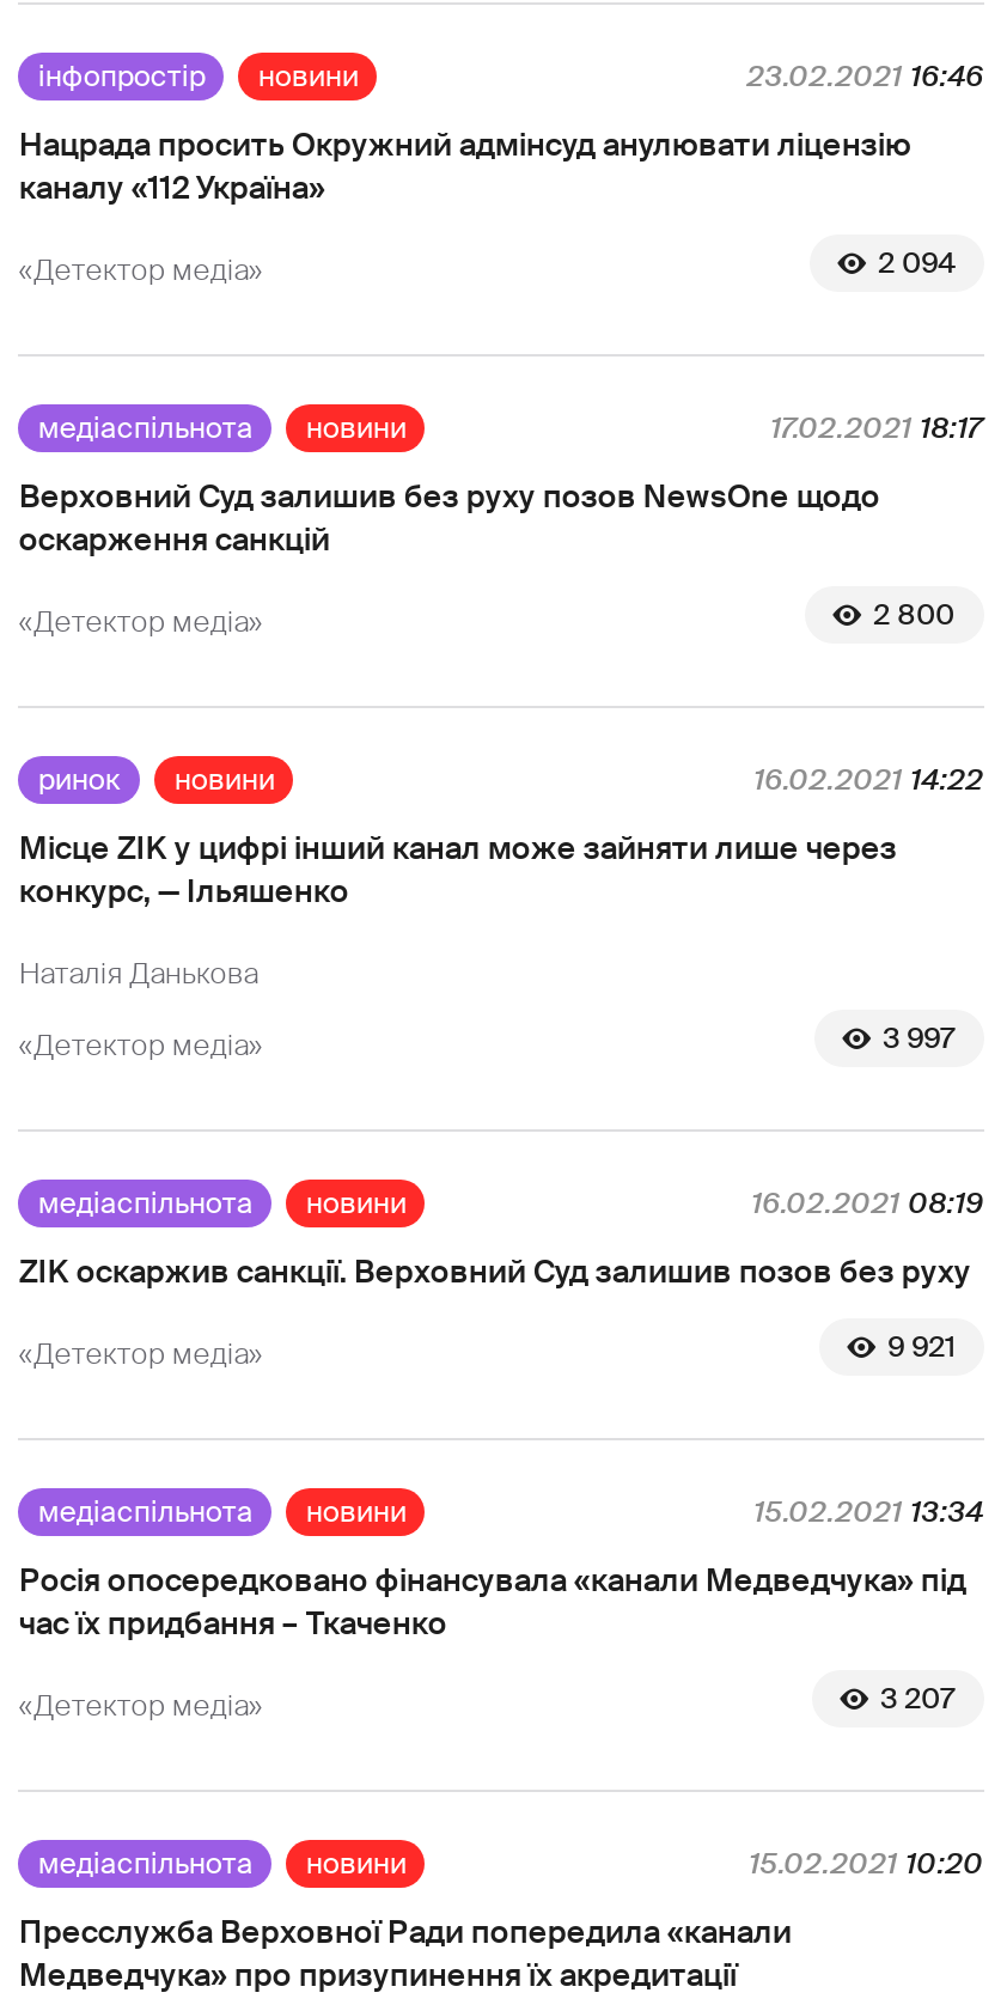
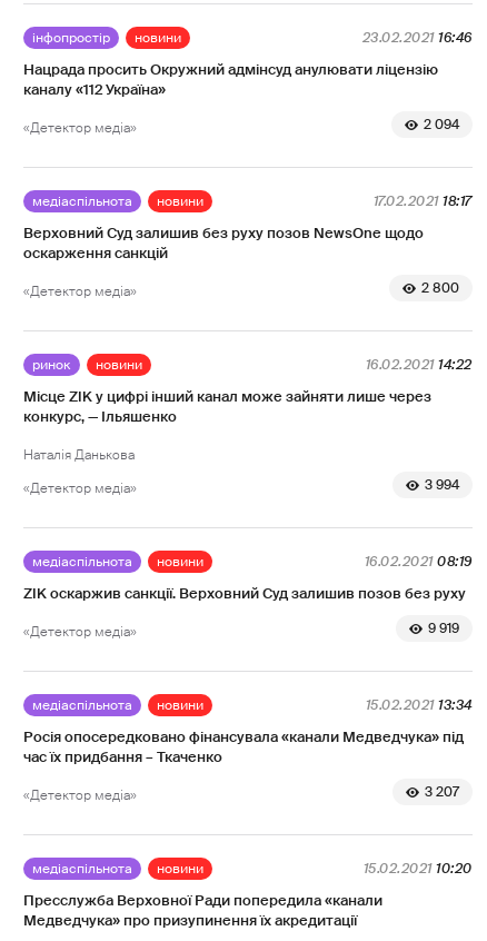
[883,1019,955,1058] 3 997 -> [424,476,459,494] 3 994
[888,1328,955,1366] 9 921 -> [428,620,459,637] 9 919

